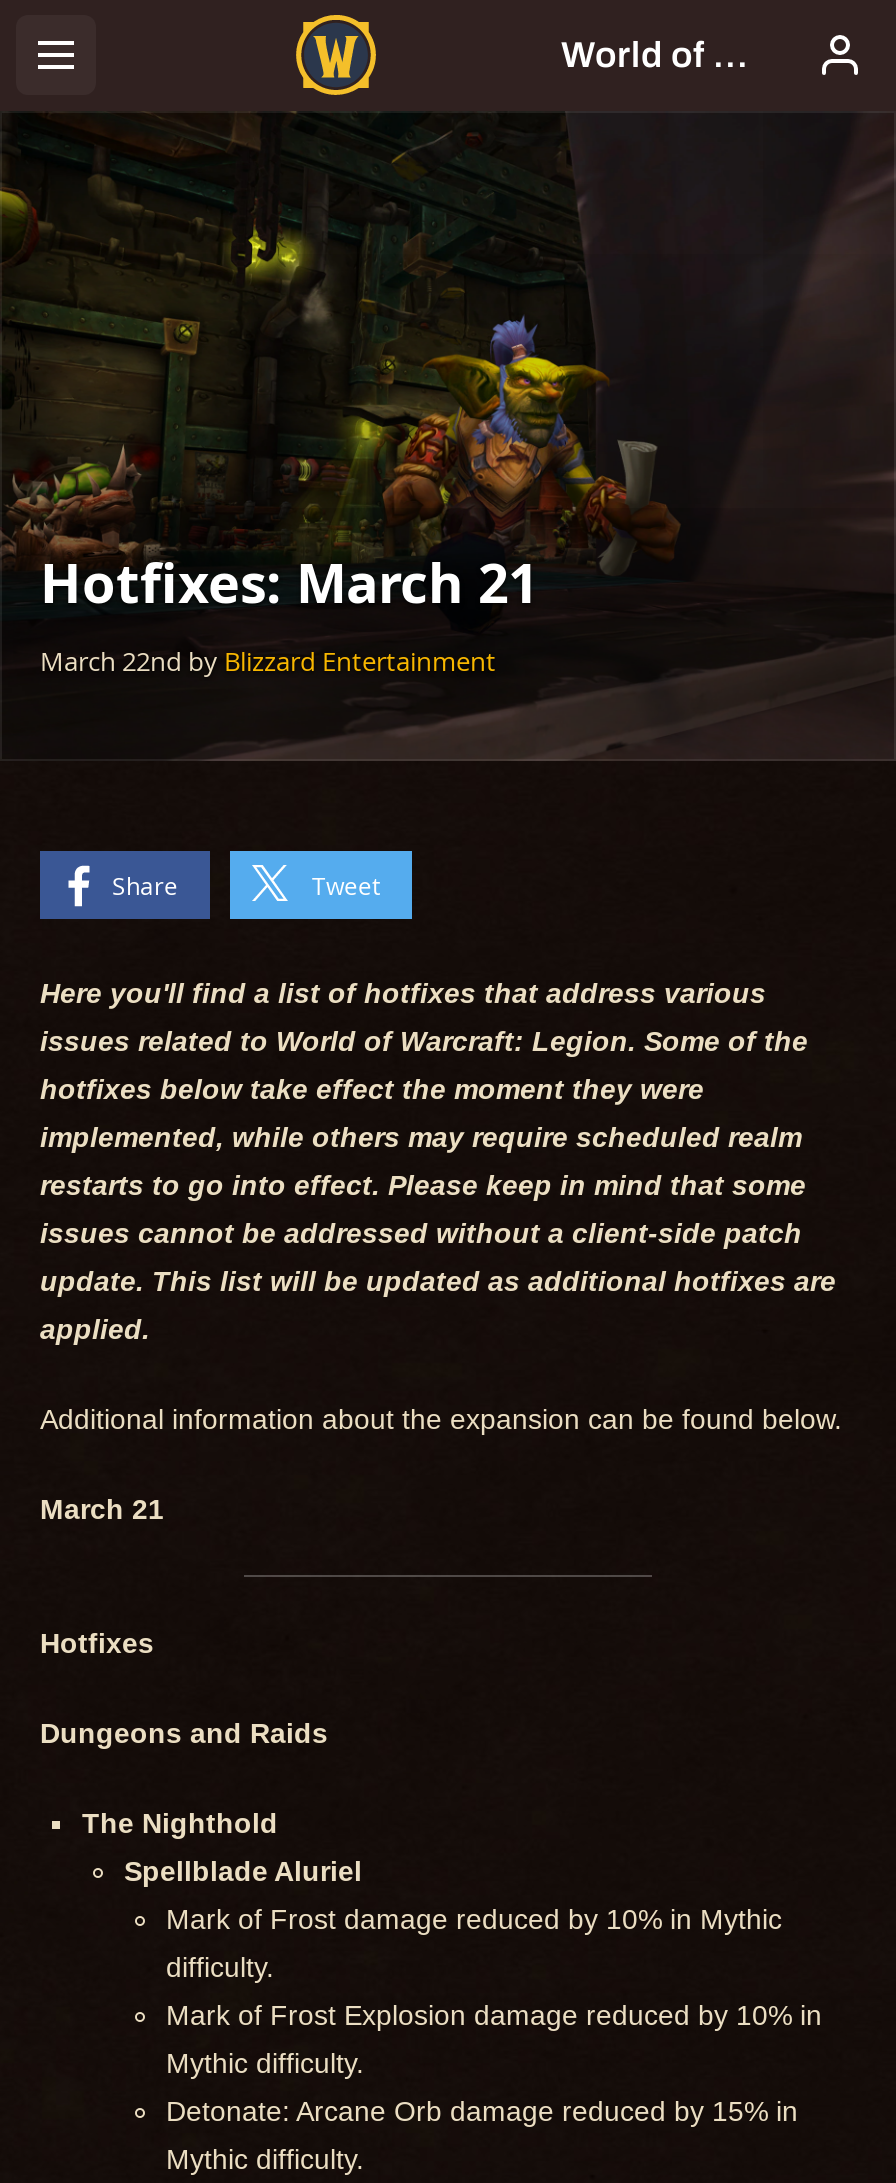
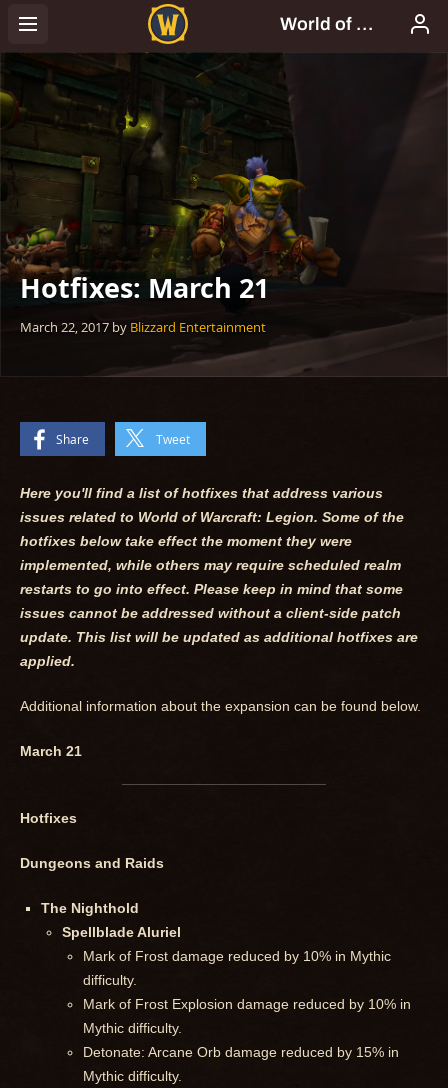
[40,643,496,679] March 22nd by Blizzard Entertainment -> [20,318,266,336] March 22, 2017 by Blizzard Entertainment

